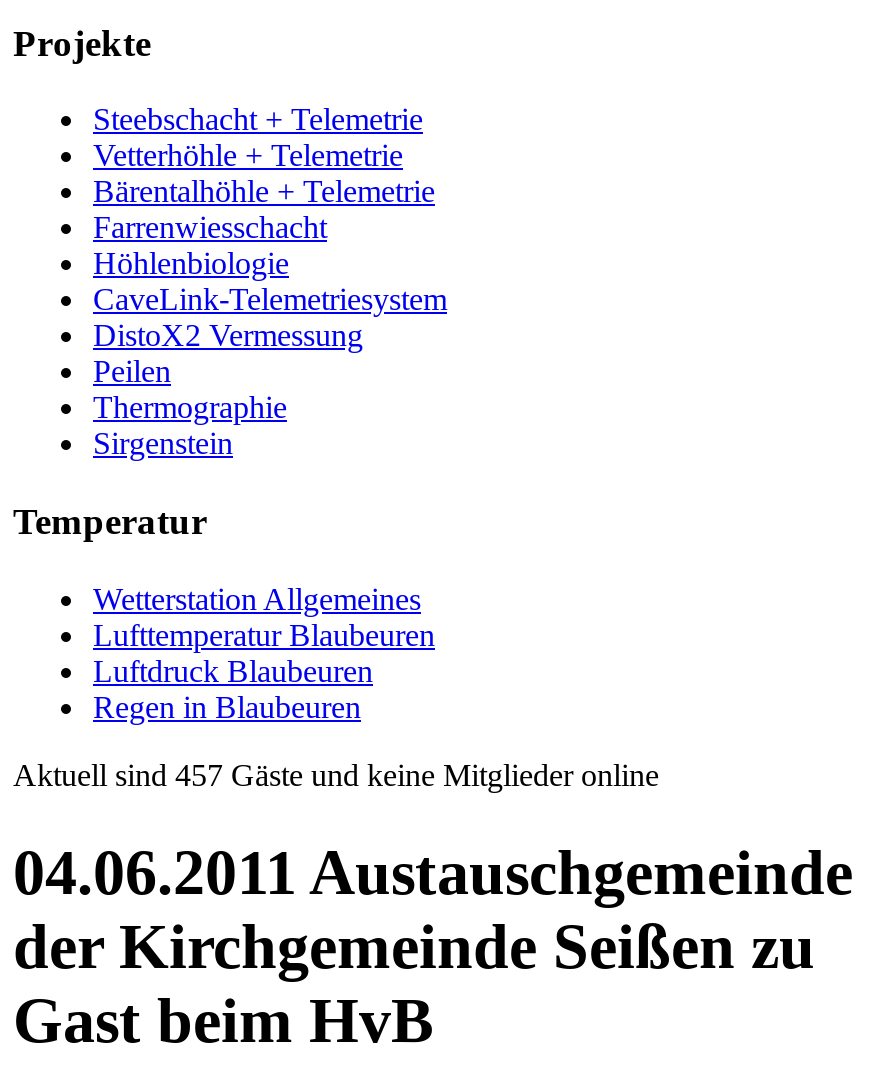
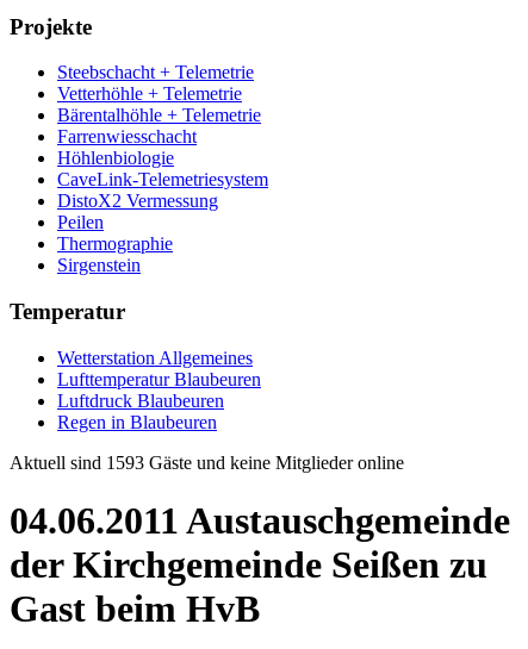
[13,758,659,792] Aktuell sind 457 Gäste und keine Mitglieder online -> [10,452,404,473] Aktuell sind 1593 Gäste und keine Mitglieder online

